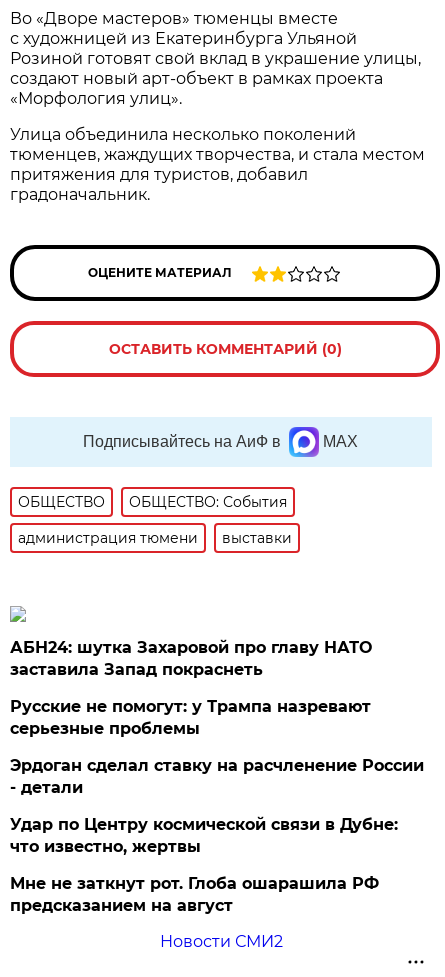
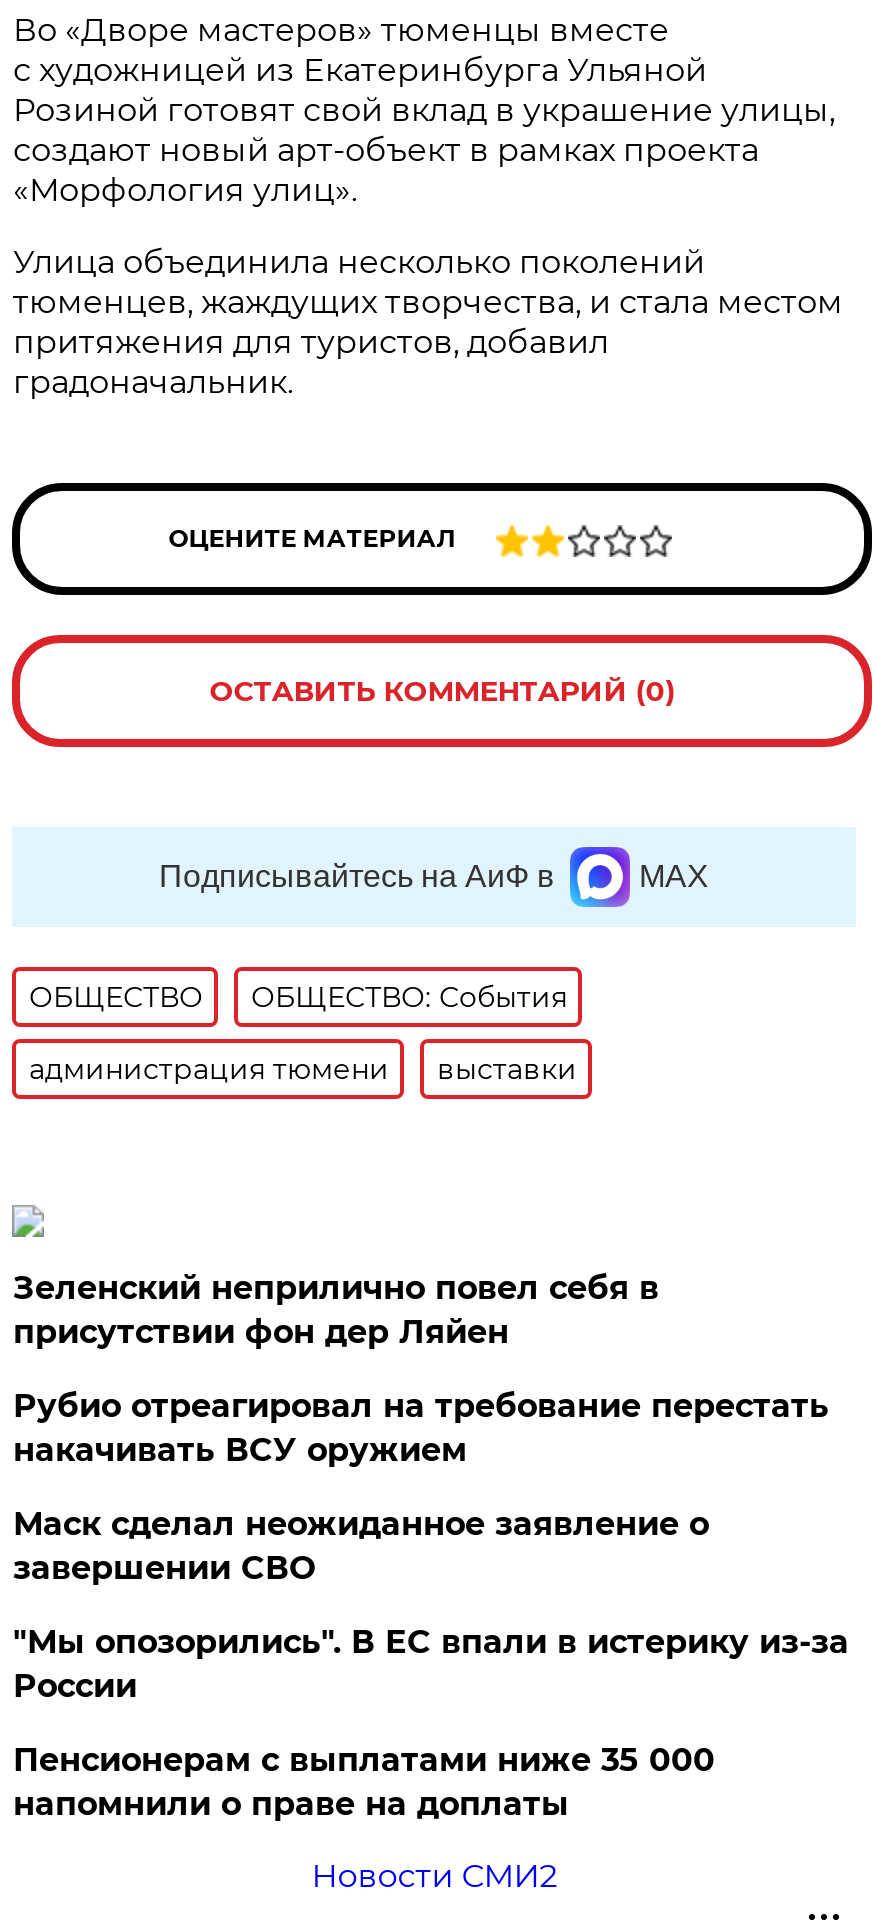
[10,638,372,679] АБН24: шутка Захаровой про главу НАТО | заставила Запад покраснеть -> [13,1269,659,1351] Зеленский неприлично повел cебя в | присутствии фон дер Ляйен
[10,697,371,738] Русские не помогут: у Трампа назревают | серьезные проблемы -> [13,1387,829,1469] Рубио отреагировал на требование перестать | накачивать ВСУ оружием
[10,756,424,797] Эрдоган сделал ставку на расчленение России | - детали -> [13,1505,709,1587] Маск сделал неожиданное заявление о | завершении СВО
[10,815,398,856] Удар по Центру космической связи в Дубне: | что известно, жертвы -> [13,1623,849,1705] "Мы опозорились". В ЕС впали в истерику из-за | России
[10,874,379,915] Мне не заткнут рот. Глоба ошарашила РФ | предсказанием на август -> [13,1741,715,1823] Пенсионерам с выплатами ниже 35 000 | напомнили о праве на доплаты

